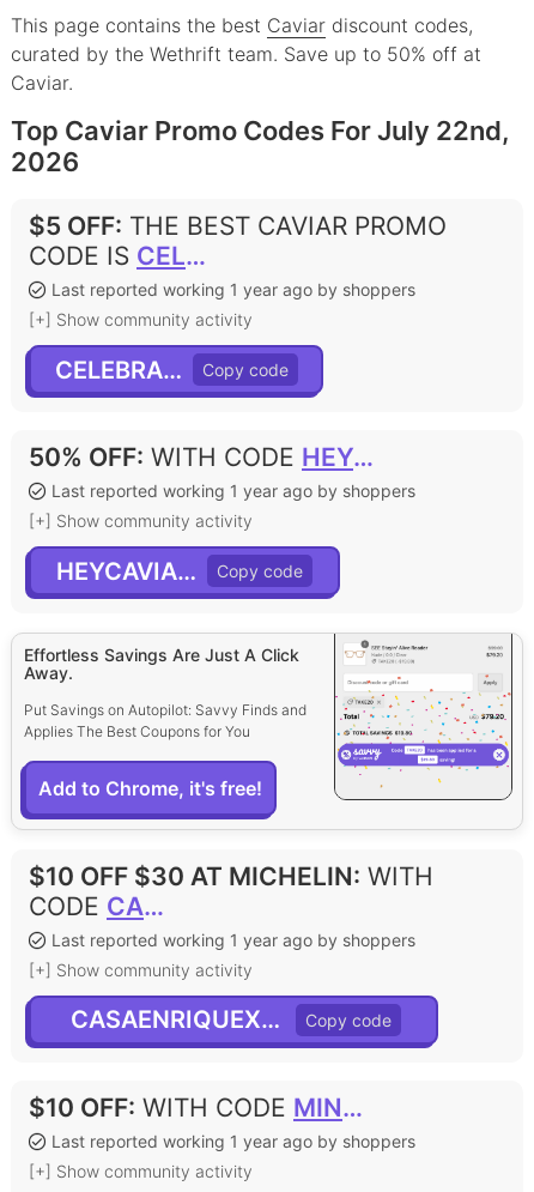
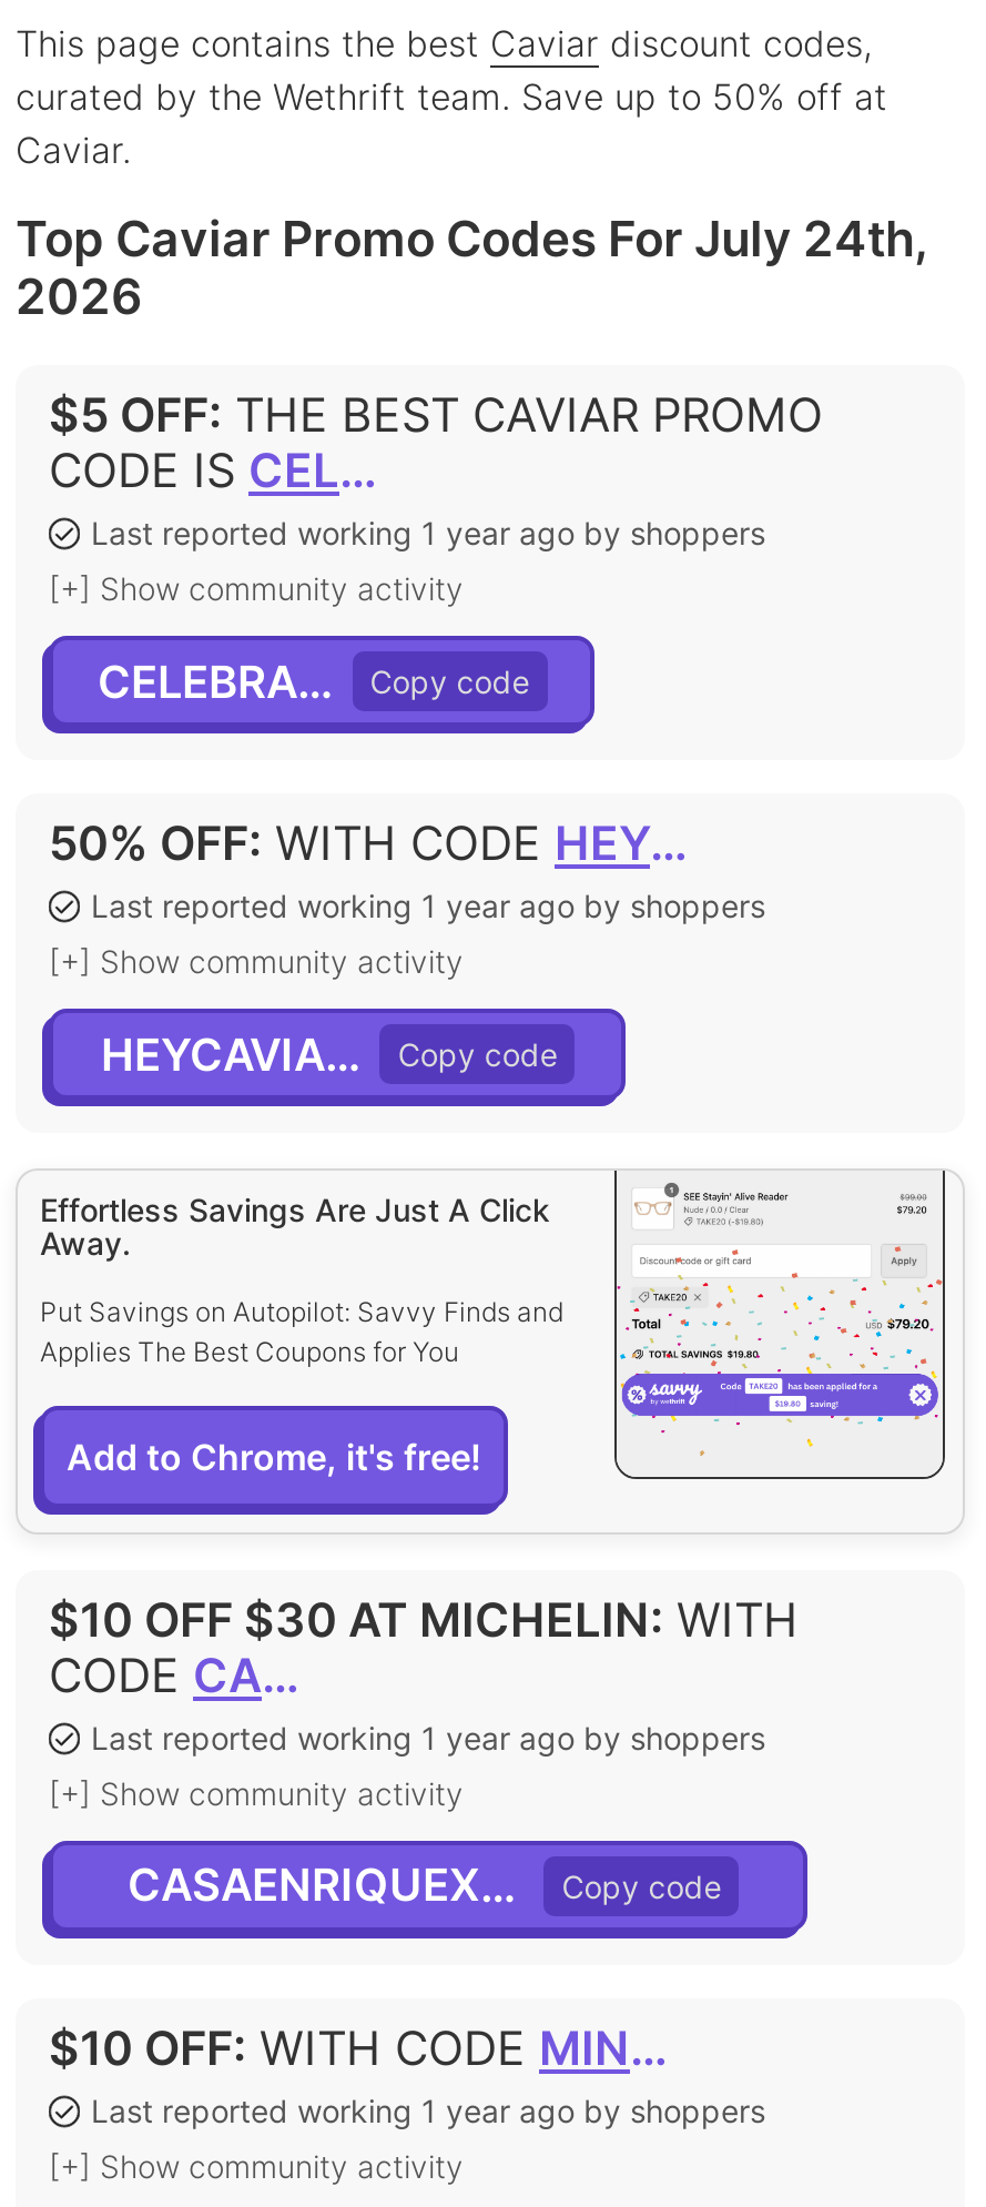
[11,115,510,146] Top Caviar Promo Codes For July 22nd, -> [16,210,929,267] Top Caviar Promo Codes For July 24th,

